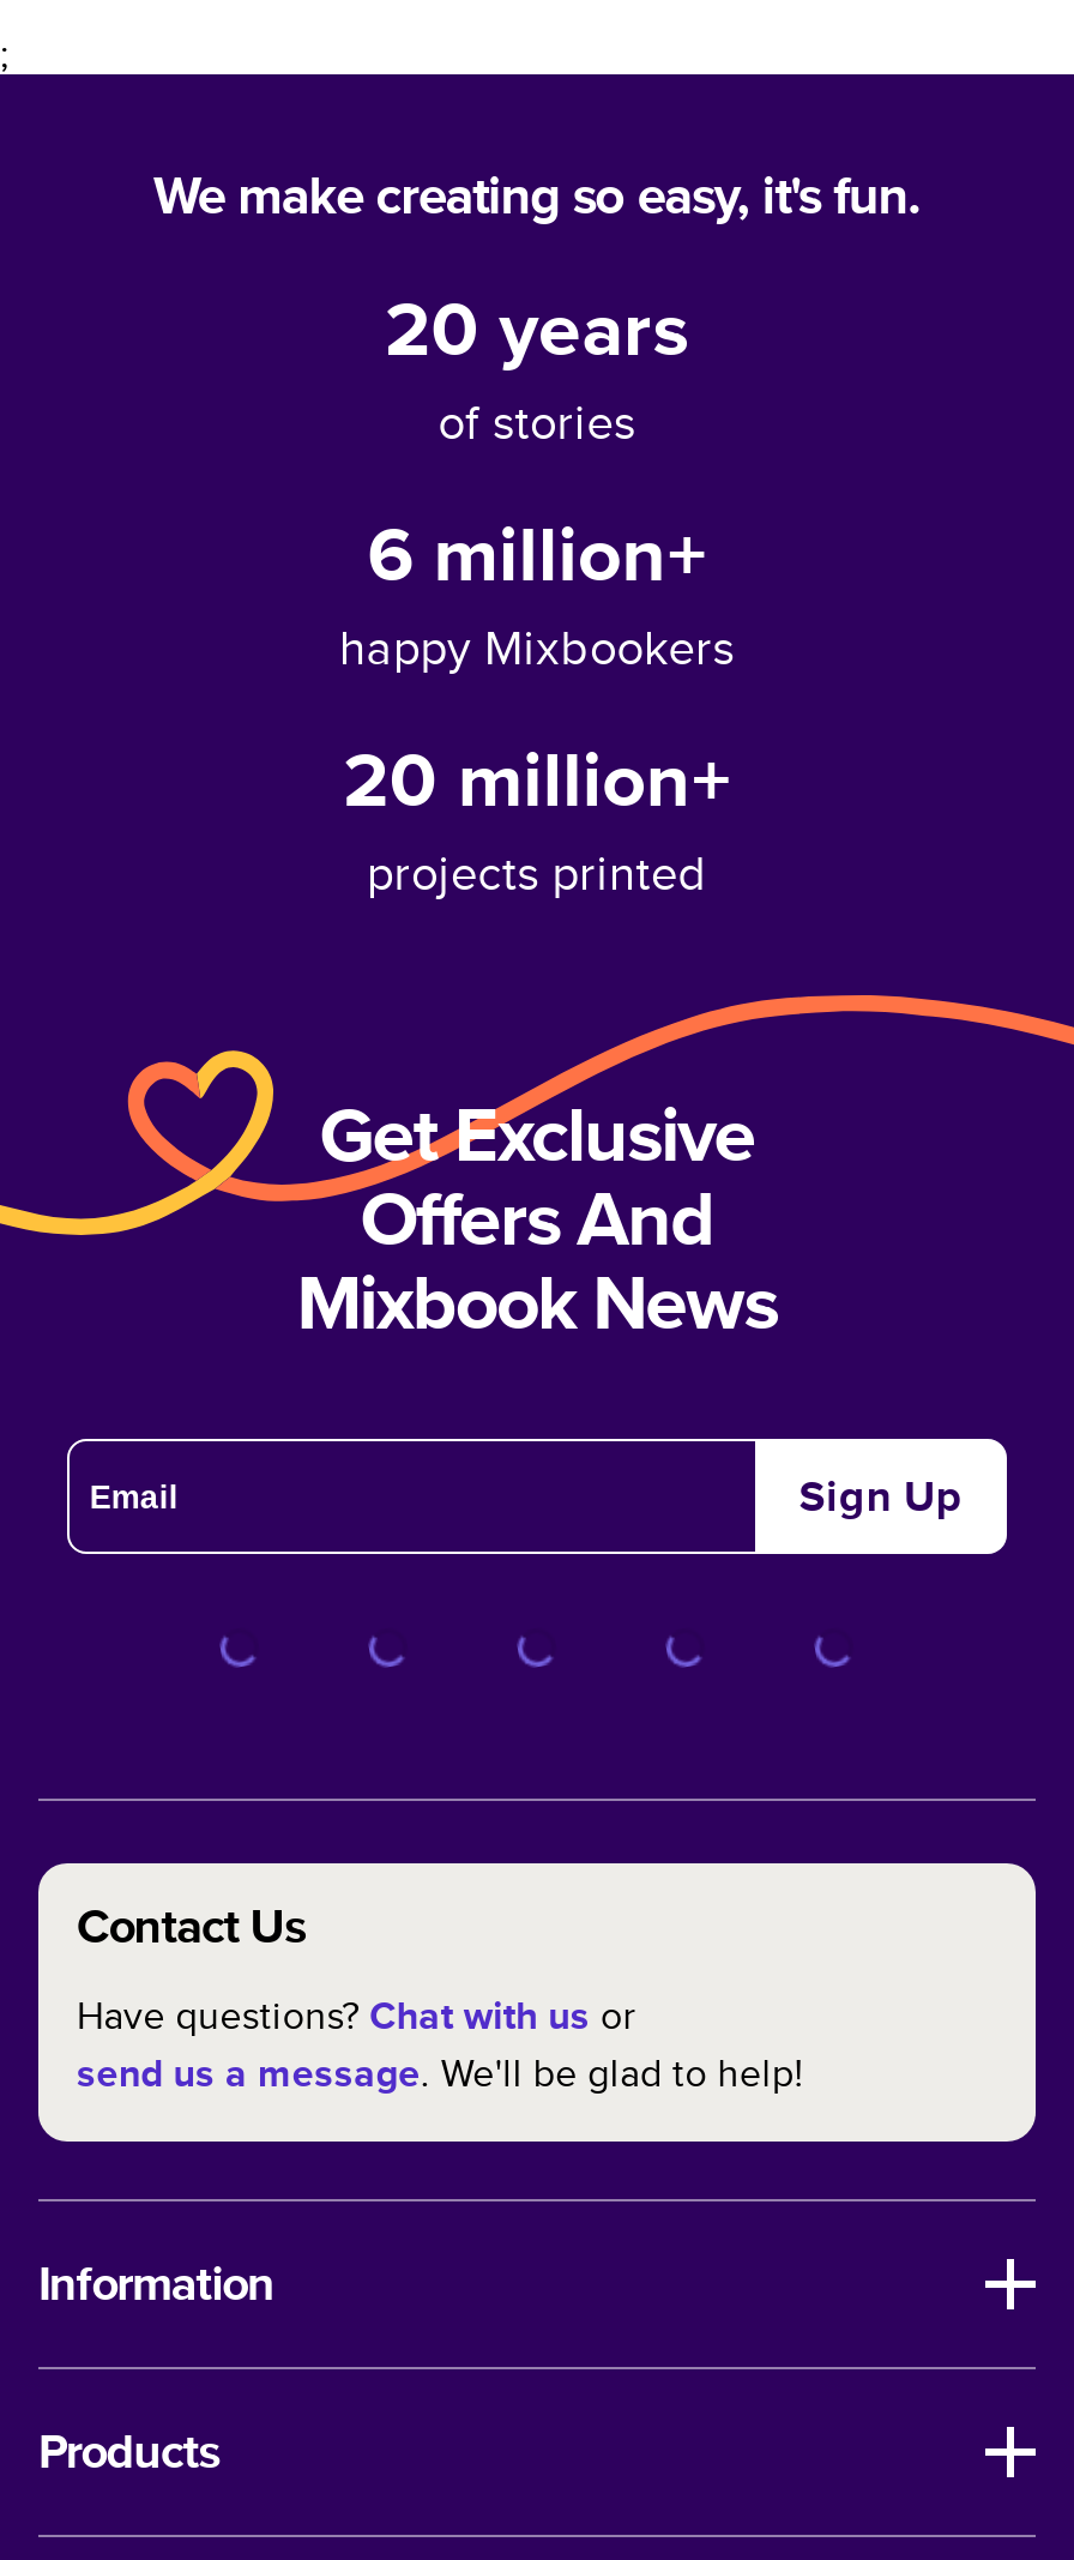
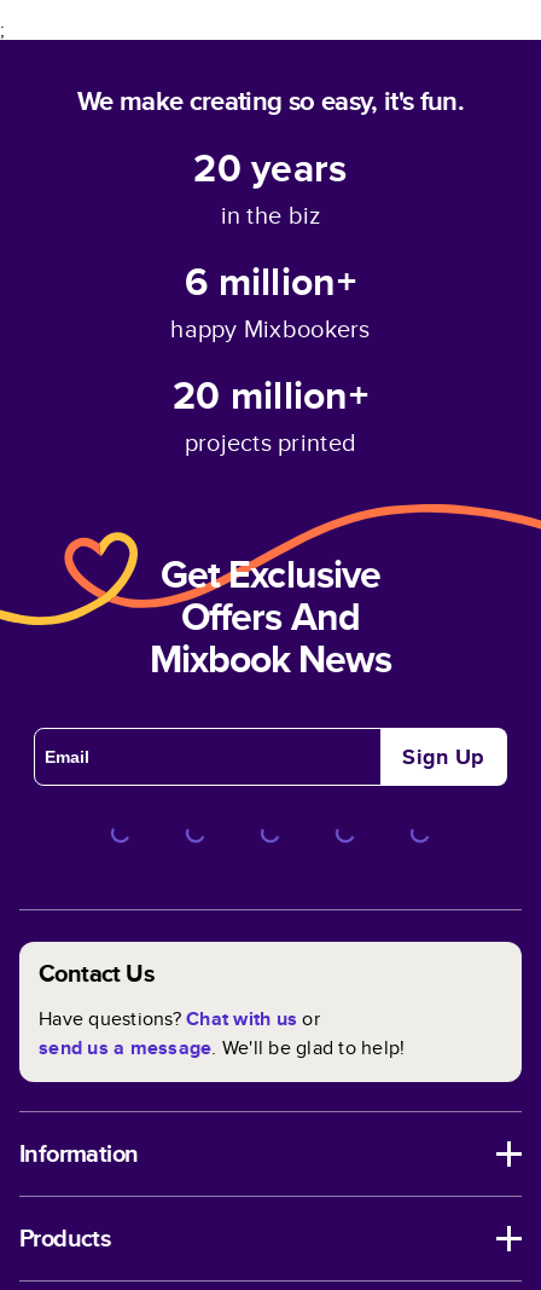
[438,386,636,456] of stories -> [221,197,320,232] in the biz

